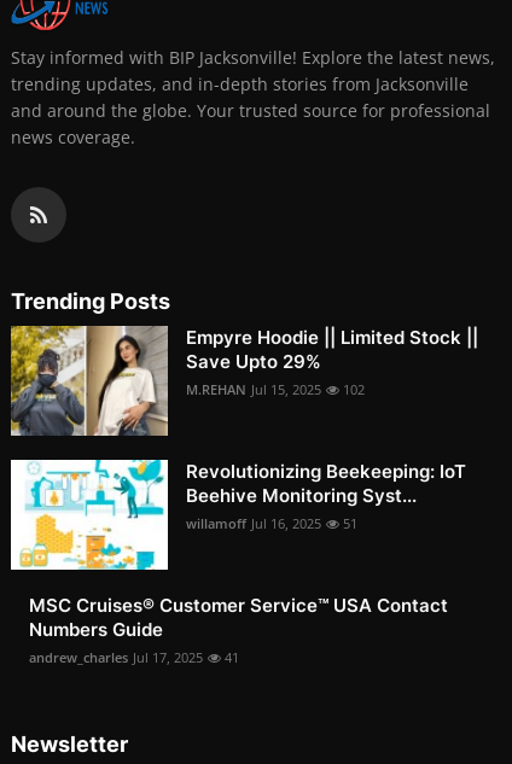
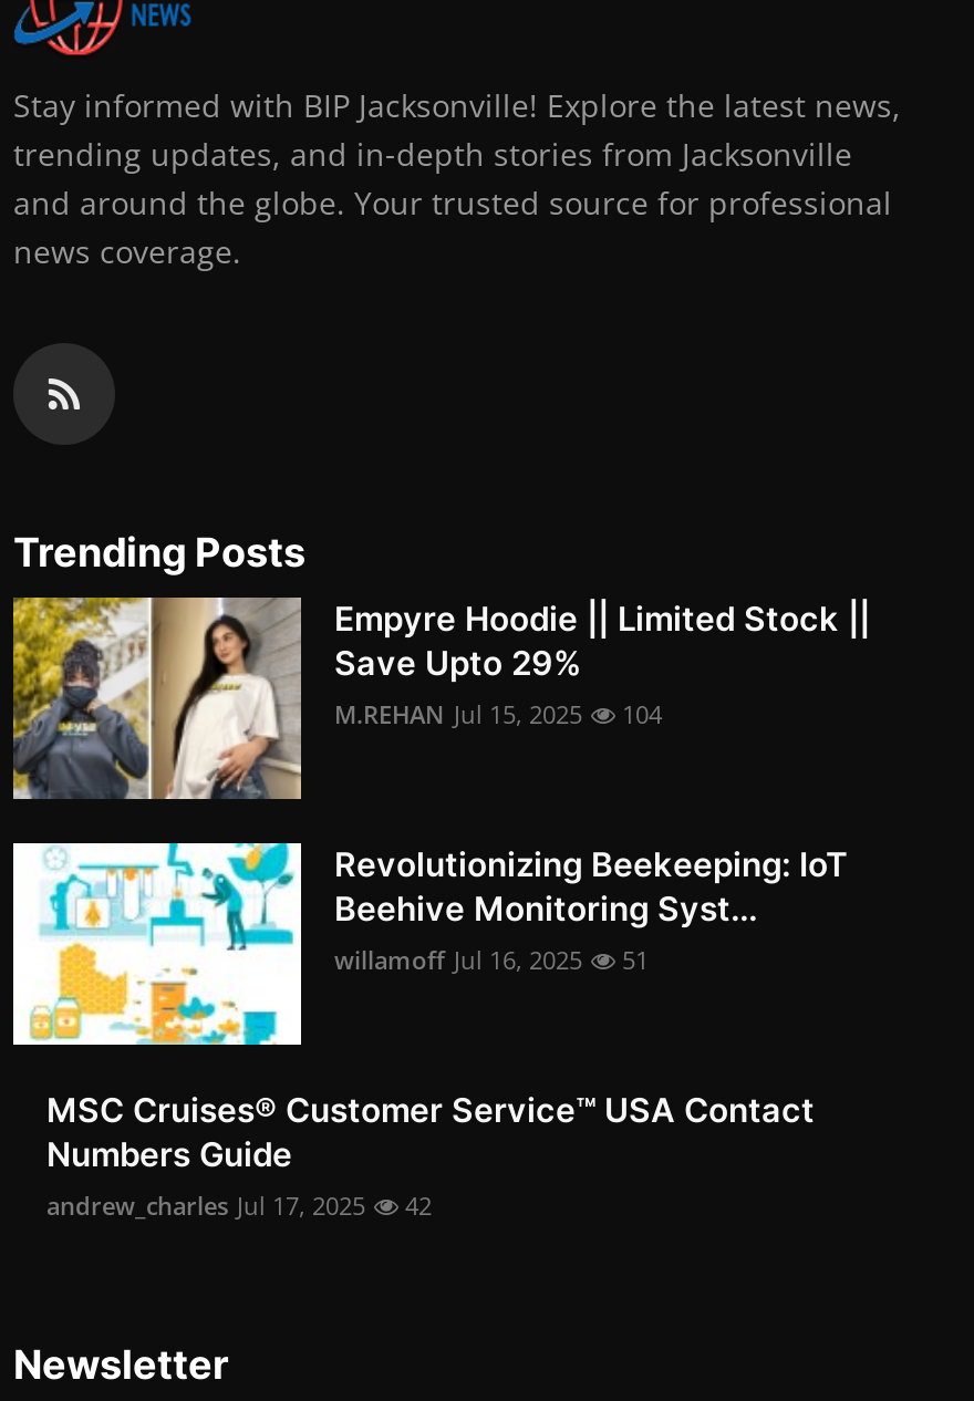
[186,380,365,398] M.REHAN Jul 15, 2025 102 -> [334,697,662,730] M.REHAN Jul 15, 2025 104
[29,648,239,666] andrew_charles Jul 17, 2025 41 -> [46,1189,432,1222] andrew_charles Jul 17, 2025 42

